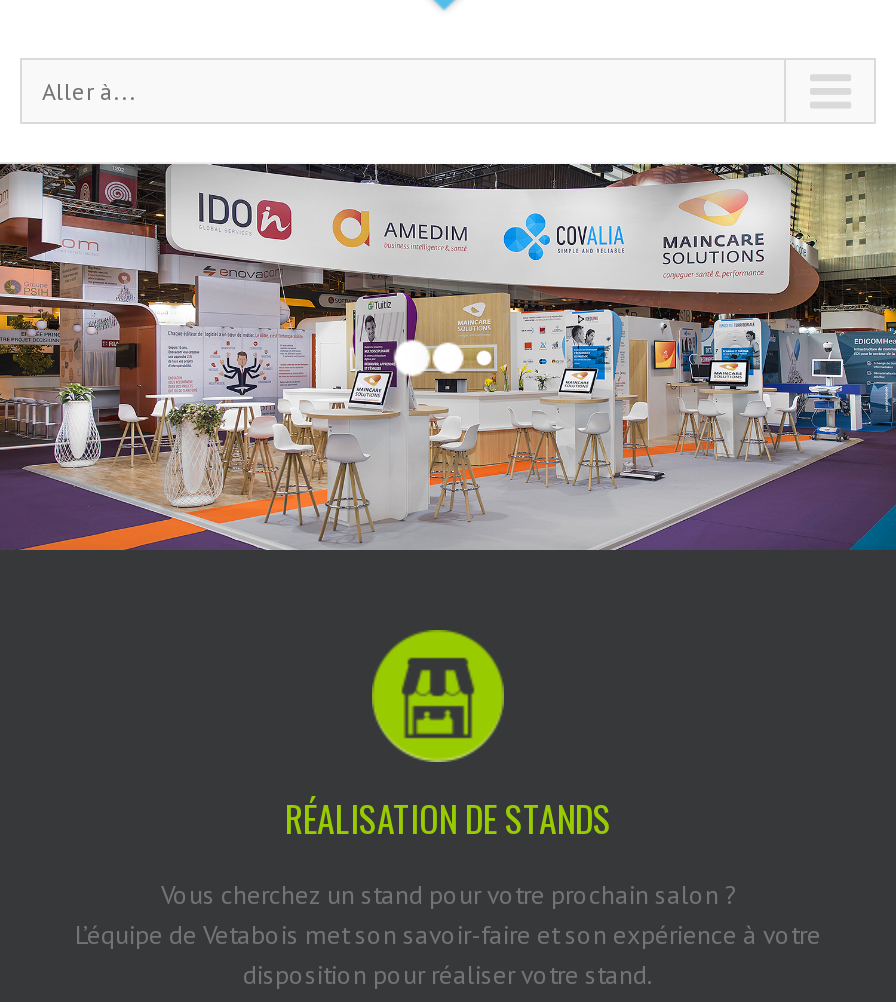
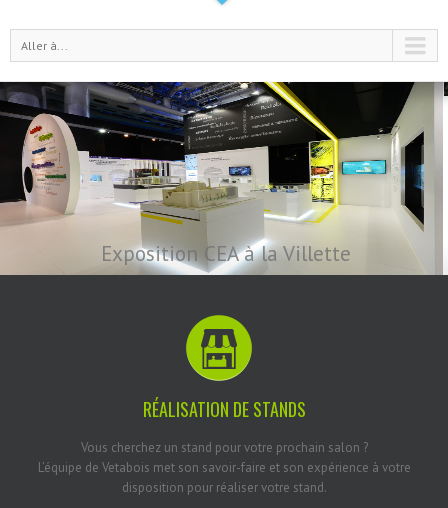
none -> [101,240,351,267] Exposition CEA à la Villette
[6,162,890,552] [image] -> [3,81,445,276] [image]

